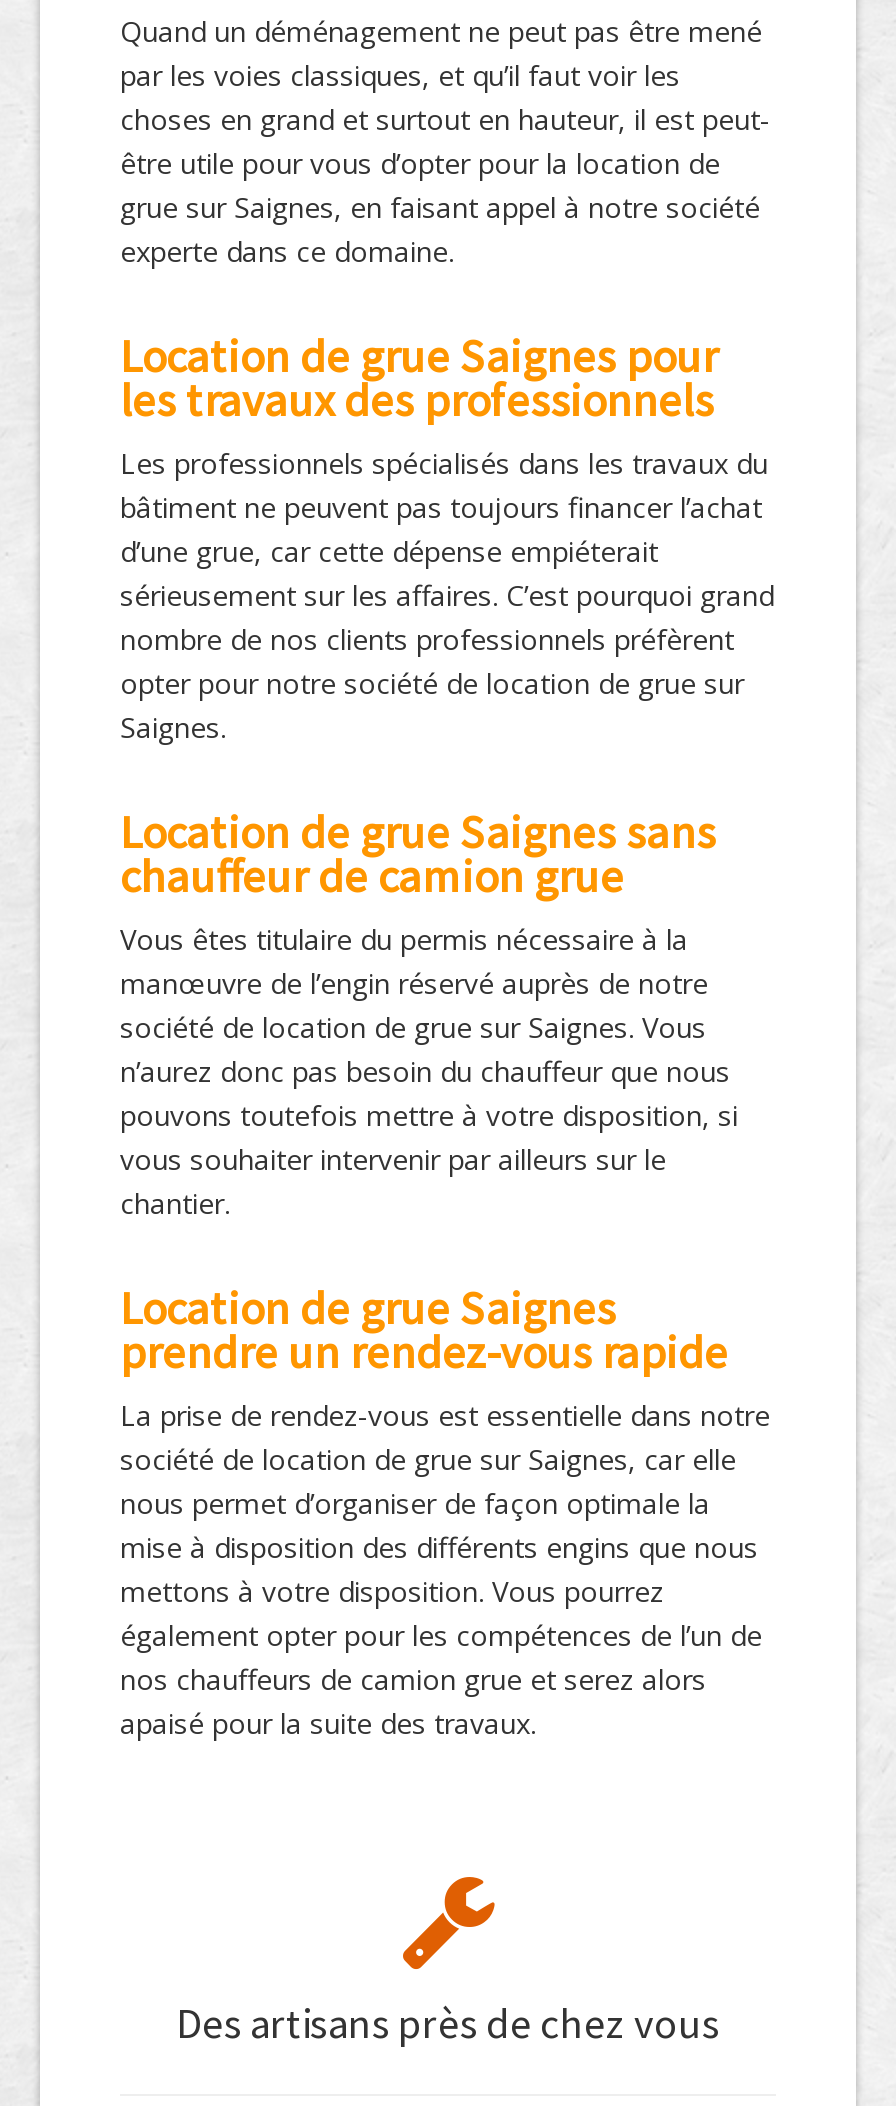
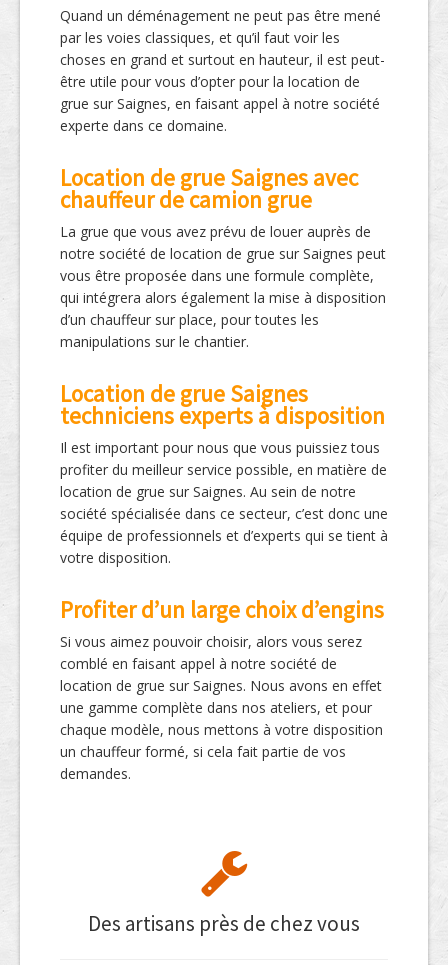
[120,326,774,860] Location de grue Saignes pour | les travaux des professionnels | Les professionnels spécialisés dans les travaux du | bâtiment ne peuvent pas toujours financer l’achat | d’une grue, car cette dépense empiéterait | sérieusement sur les affaires. C’est pourquoi grand | nombre de nos clients professionnels préfèrent | opter pour notre société de location de grue sur | Saignes. | Location de grue Saignes sans -> [60,163,358,192] Location de grue Saignes avec
moved [120,846,624,904] -> [60,185,312,214]: chauffeur de camion grue
[120,920,738,1222] Vous êtes titulaire du permis nécessaire à la | manœuvre de l’engin réservé auprès de notre | société de location de grue sur Saignes. Vous | n’aurez donc pas besoin du chauffeur que nous | pouvons toutefois mettre à votre disposition, si | vous souhaiter intervenir par ailleurs sur le | chantier. -> [60,222,386,351] La grue que vous avez prévu de louer auprès de | notre société de location de grue sur Saignes peut | vous être proposée dans une formule complète, | qui intégrera alors également la mise à disposition | d’un chauffeur sur place, pour toutes les | manipulations sur le chantier.
moved [120,1278,616,1336] -> [60,379,308,408]: Location de grue Saignes
[120,1322,770,1742] prendre un rendez-vous rapide | La prise de rendez-vous est essentielle dans notre | société de location de grue sur Saignes, car elle | nous permet d’organiser de façon optimale la | mise à disposition des différents engins que nous | mettons à votre disposition. Vous pourrez | également opter pour les compétences de l’un de | nos chauffeurs de camion grue et serez alors | apaisé pour la suite des travaux. -> [60,401,388,783] techniciens experts à disposition | Il est important pour nous que vous puissiez tous | profiter du meilleur service possible, en matière de | location de grue sur Saignes. Au sein de notre | société spécialisée dans ce secteur, c’est donc une | équipe de professionnels et d’experts qui se tient à | votre disposition. | Profiter d’un large choix d’engins | Si vous aimez pouvoir choisir, alors vous serez | comblé en faisant appel à notre société de | location de grue sur Saignes. Nous avons en effet | une gamme complète dans nos ateliers, et pour | chaque modèle, nous mettons à votre disposition | un chauffeur formé, si cela fait partie de vos | demandes.

